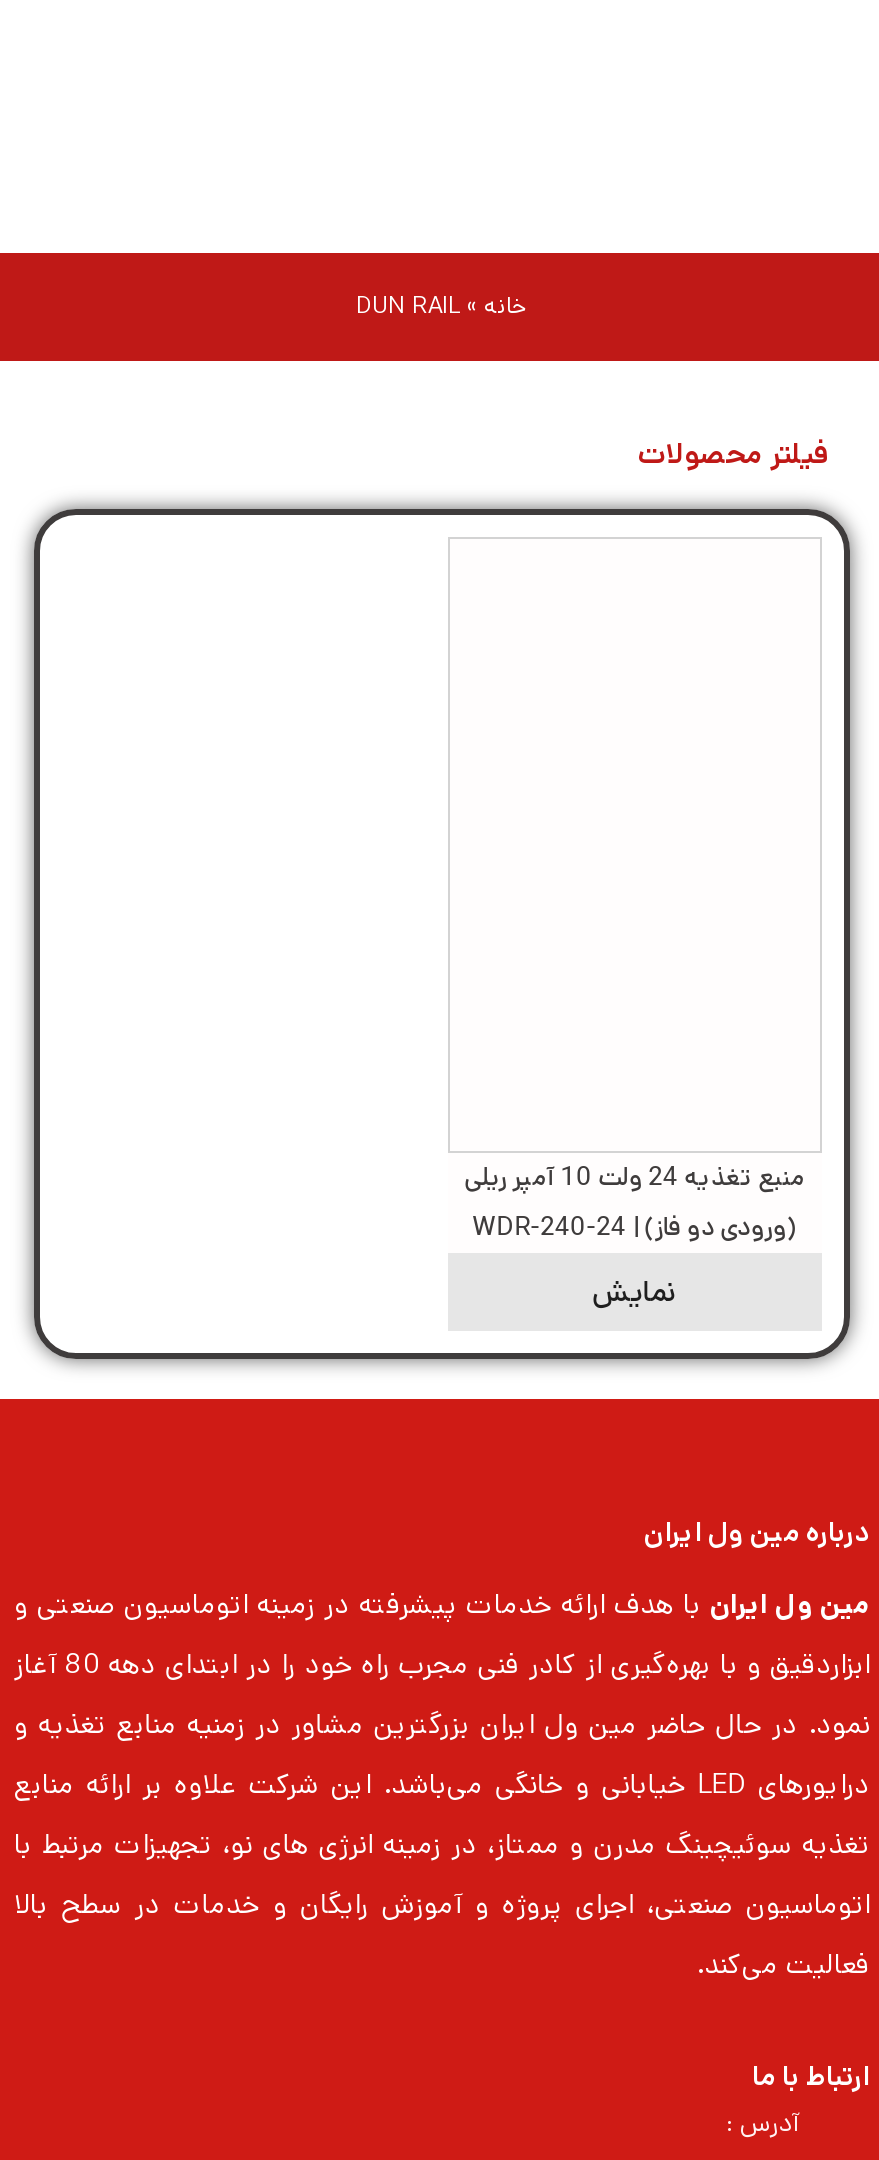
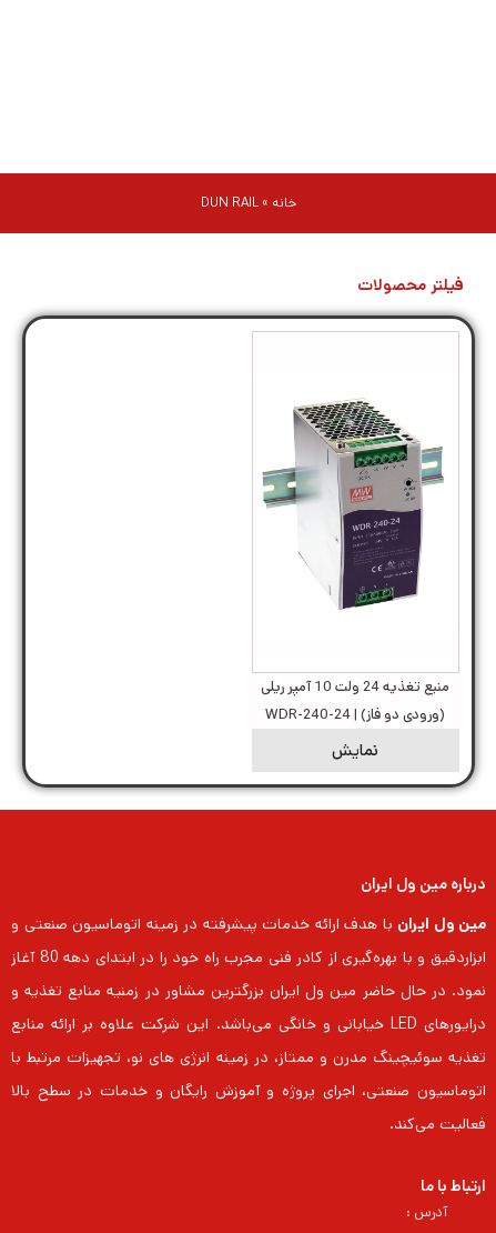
none -> [262,400,445,610] [image]

